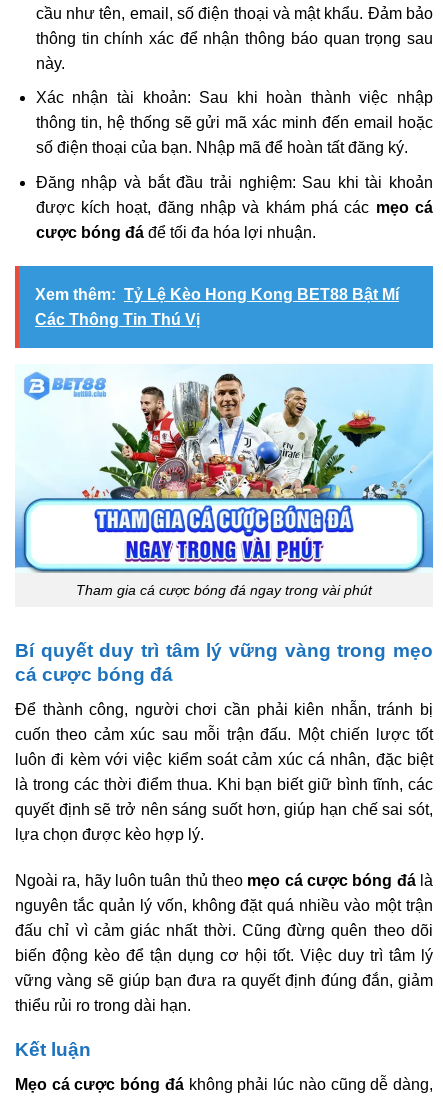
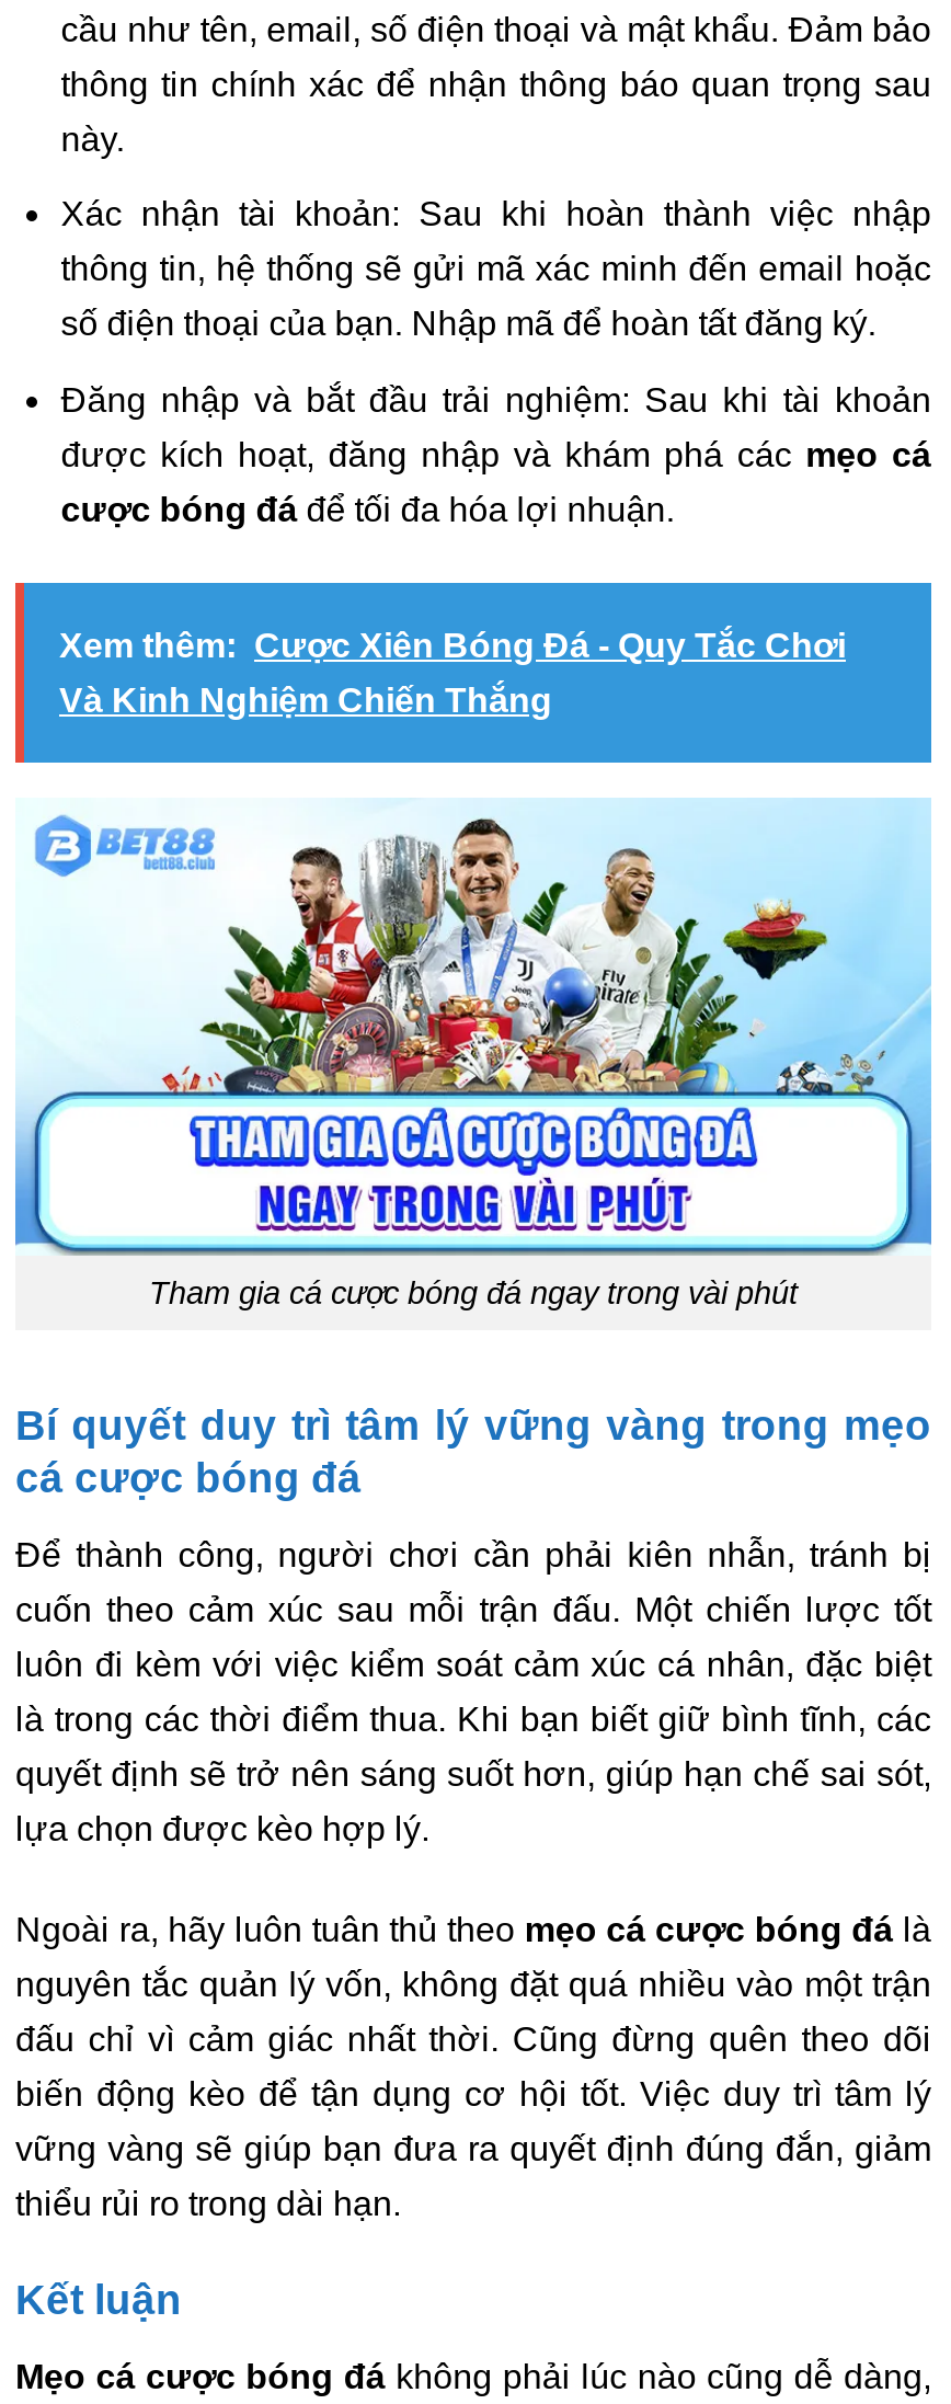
[35,286,399,303] Xem thêm: Tỷ Lệ Kèo Hong Kong BET88 Bật Mí -> [59,626,846,664] Xem thêm: Cược Xiên Bóng Đá - Quy Tắc Chơi
[35,311,200,328] Các Thông Tin Thú Vị -> [59,681,552,718] Và Kinh Nghiệm Chiến Thắng

